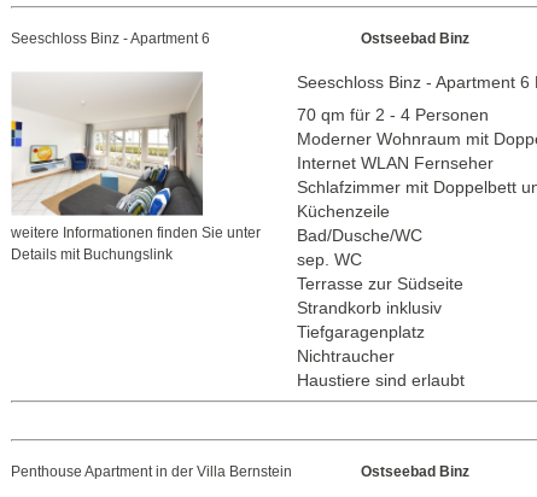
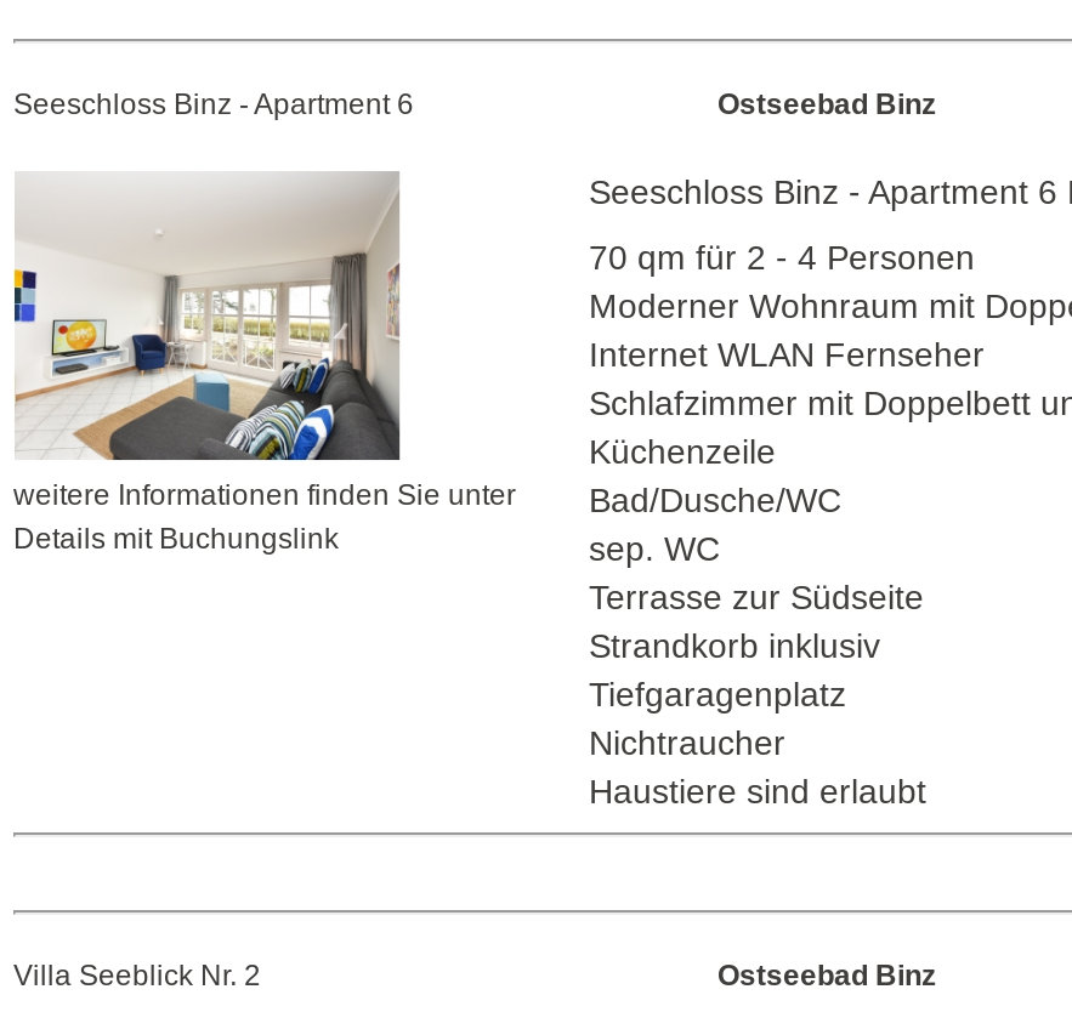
[11,463,292,480] Penthouse Apartment in der Villa Bernstein -> [13,959,261,993] Villa Seeblick Nr. 2

